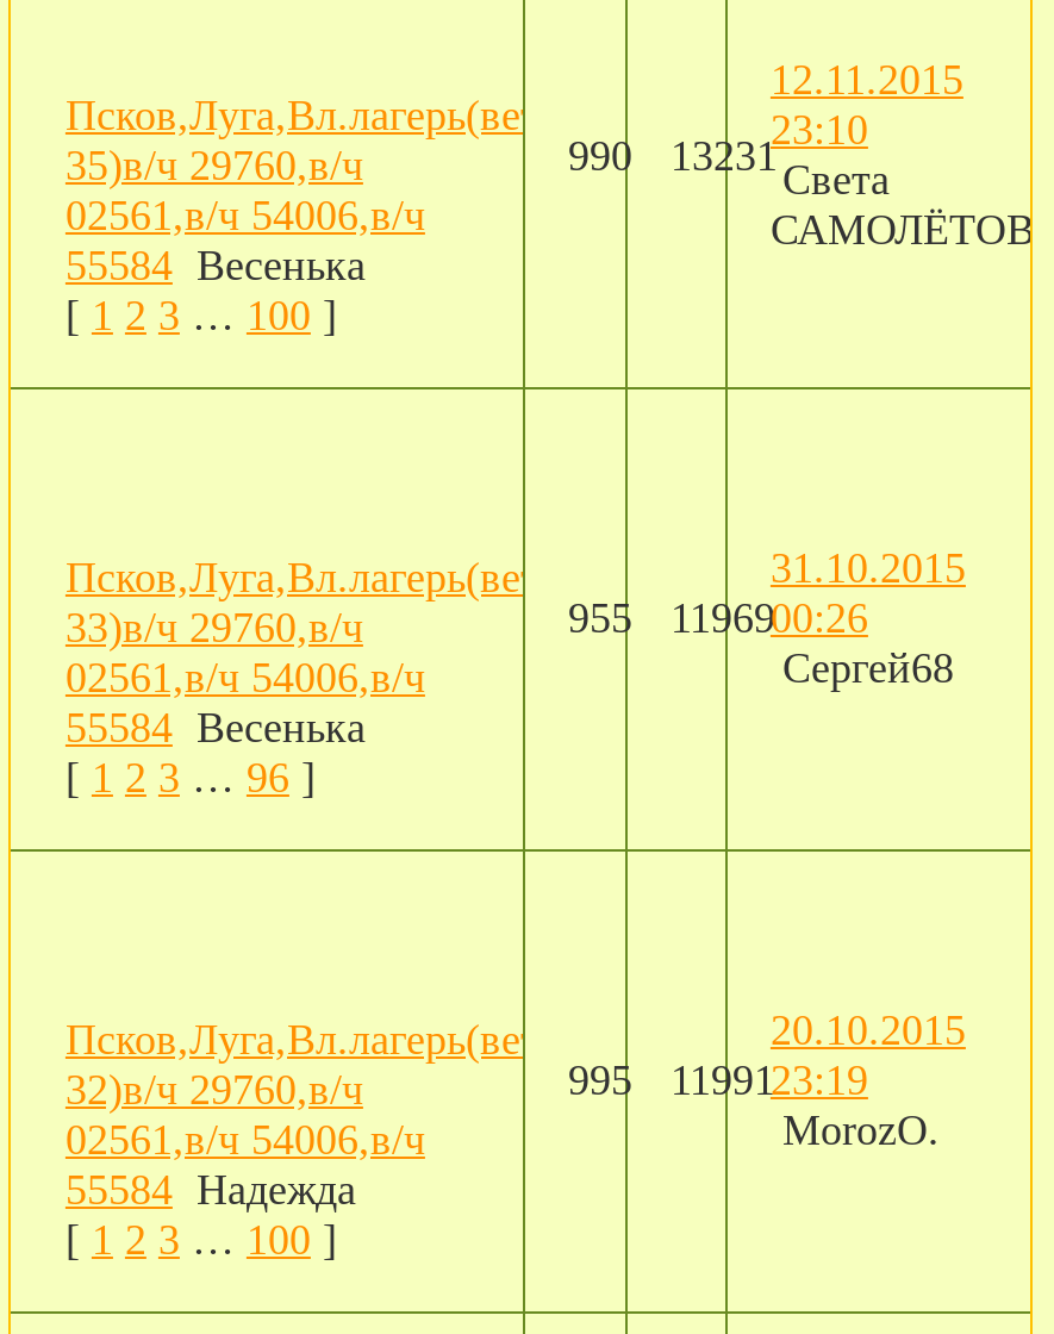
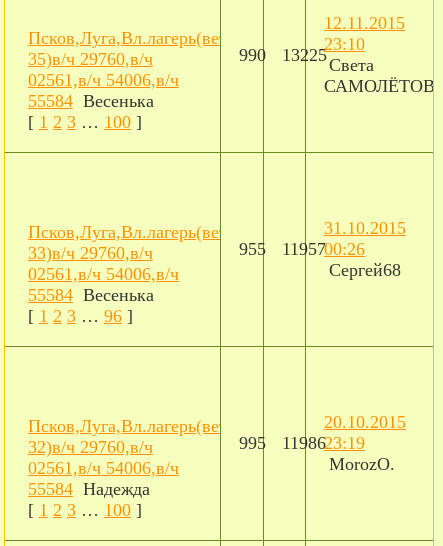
[568,132,890,203] 990 13231 Света -> [239,45,374,75] 990 13225 Света
[568,594,868,642] 955 11969 00:26 -> [239,239,365,259] 955 11957 00:26
[568,1056,868,1104] 995 11991 23:19 -> [239,433,365,453] 995 11986 23:19

